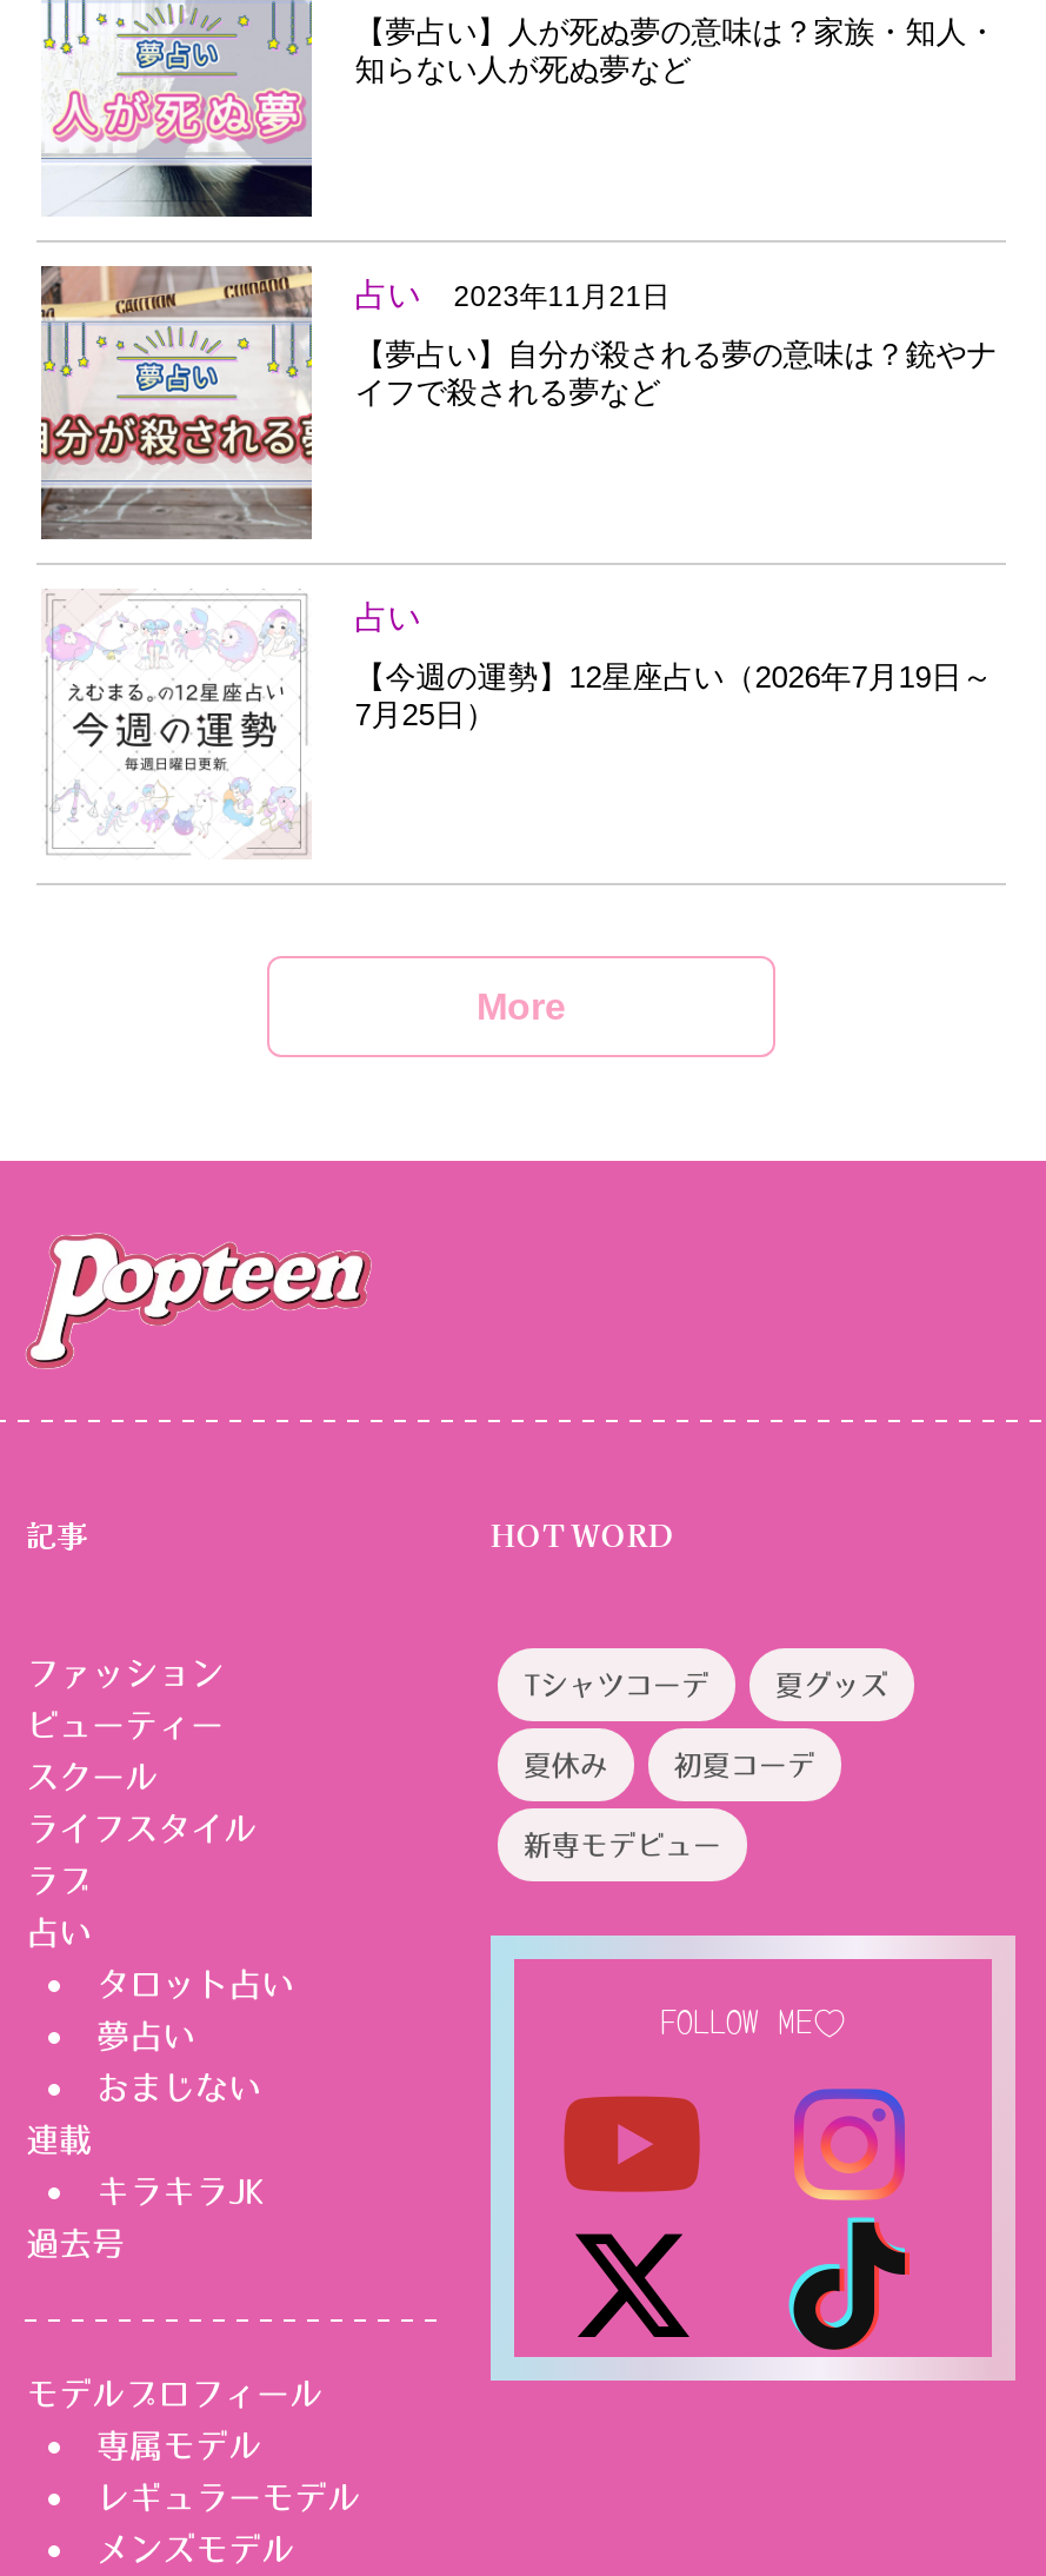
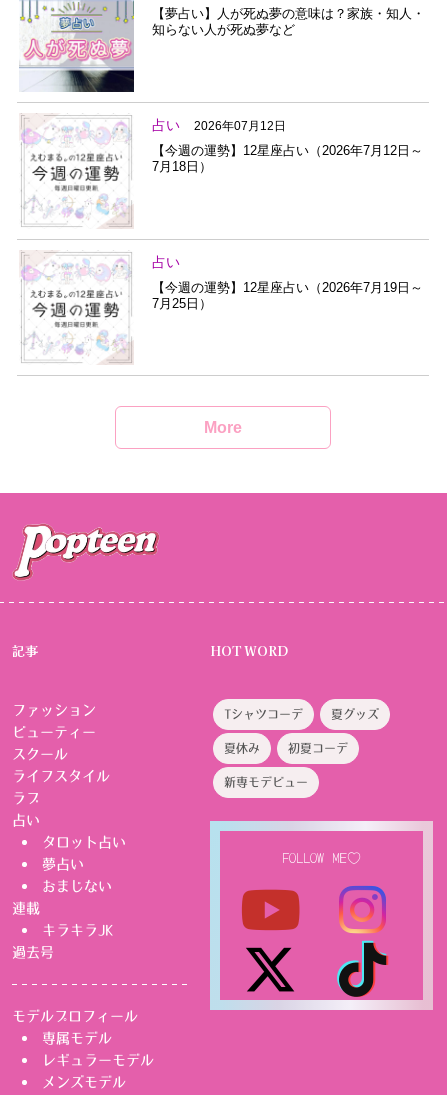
[39,264,670,542] [image] | 占い 2023年11月21日 -> [19,113,286,229] [image] | 占い 2026年07月12日
[355,336,997,409] 【夢占い】自分が殺される夢の意味は？銃やナ | イフで殺される夢など -> [152,143,423,174] 【今週の運勢】12星座占い（2026年7月12日～ | 7月18日）

